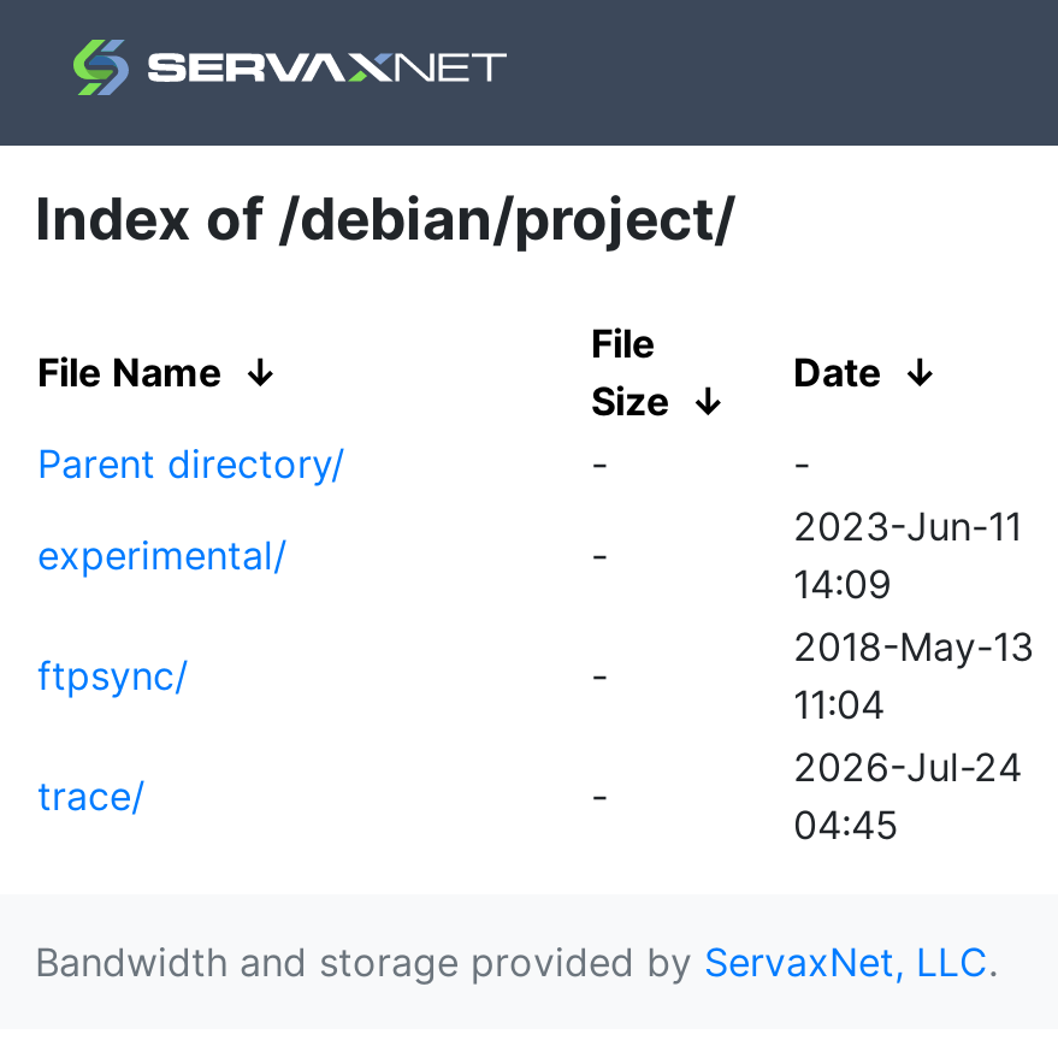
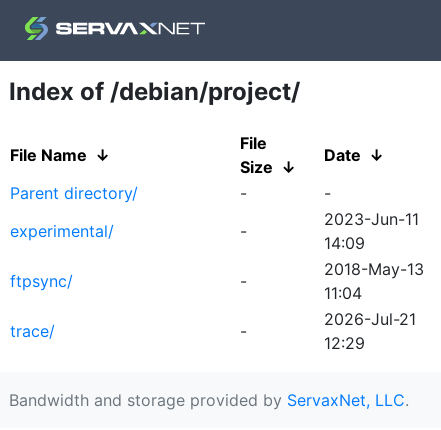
[793,742,1022,848] 2026-Jul-24 | 04:45 -> [324,309,416,353] 2026-Jul-21 | 12:29

